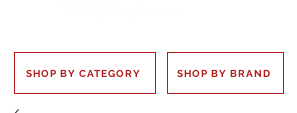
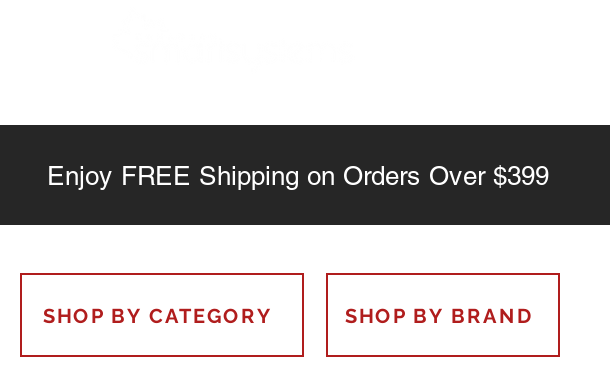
none -> [47,161,549,191] Enjoy FREE Shipping on Orders Over $399

